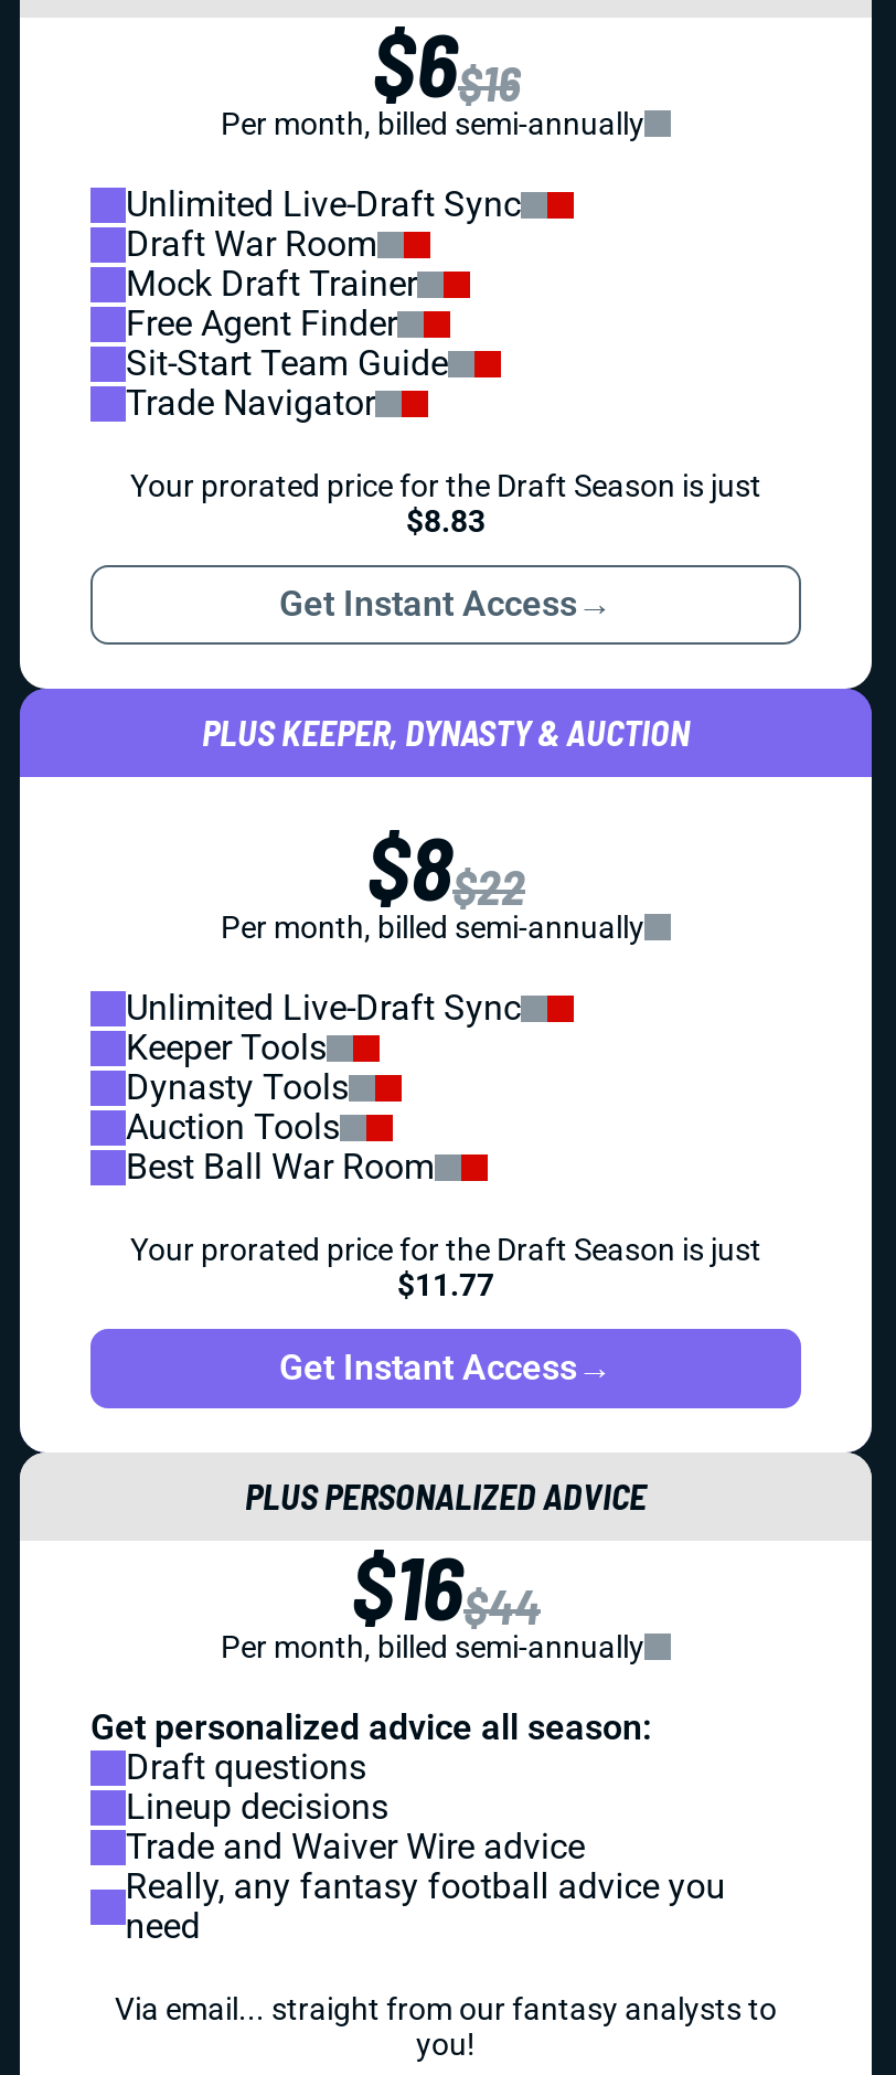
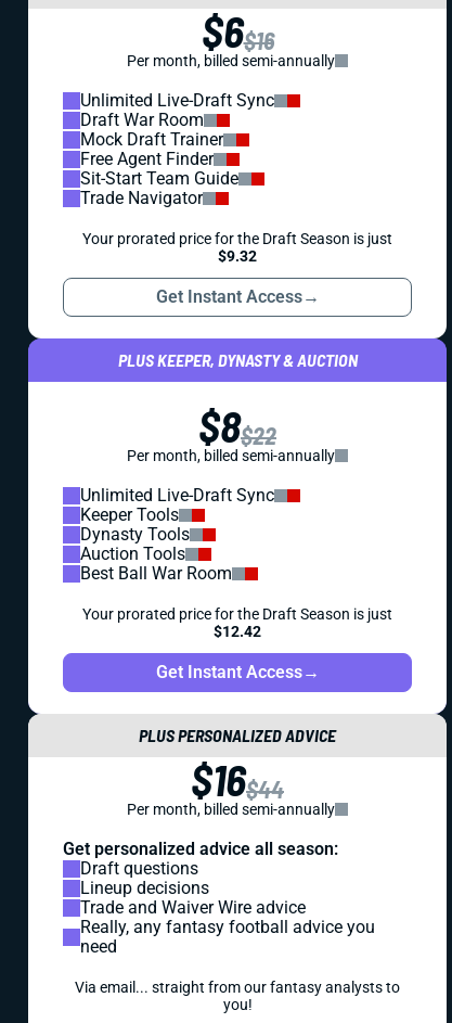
[406,503,486,539] $8.83 -> [218,247,257,265] $9.32
[397,1267,494,1302] $11.77 -> [214,623,261,640] $12.42

